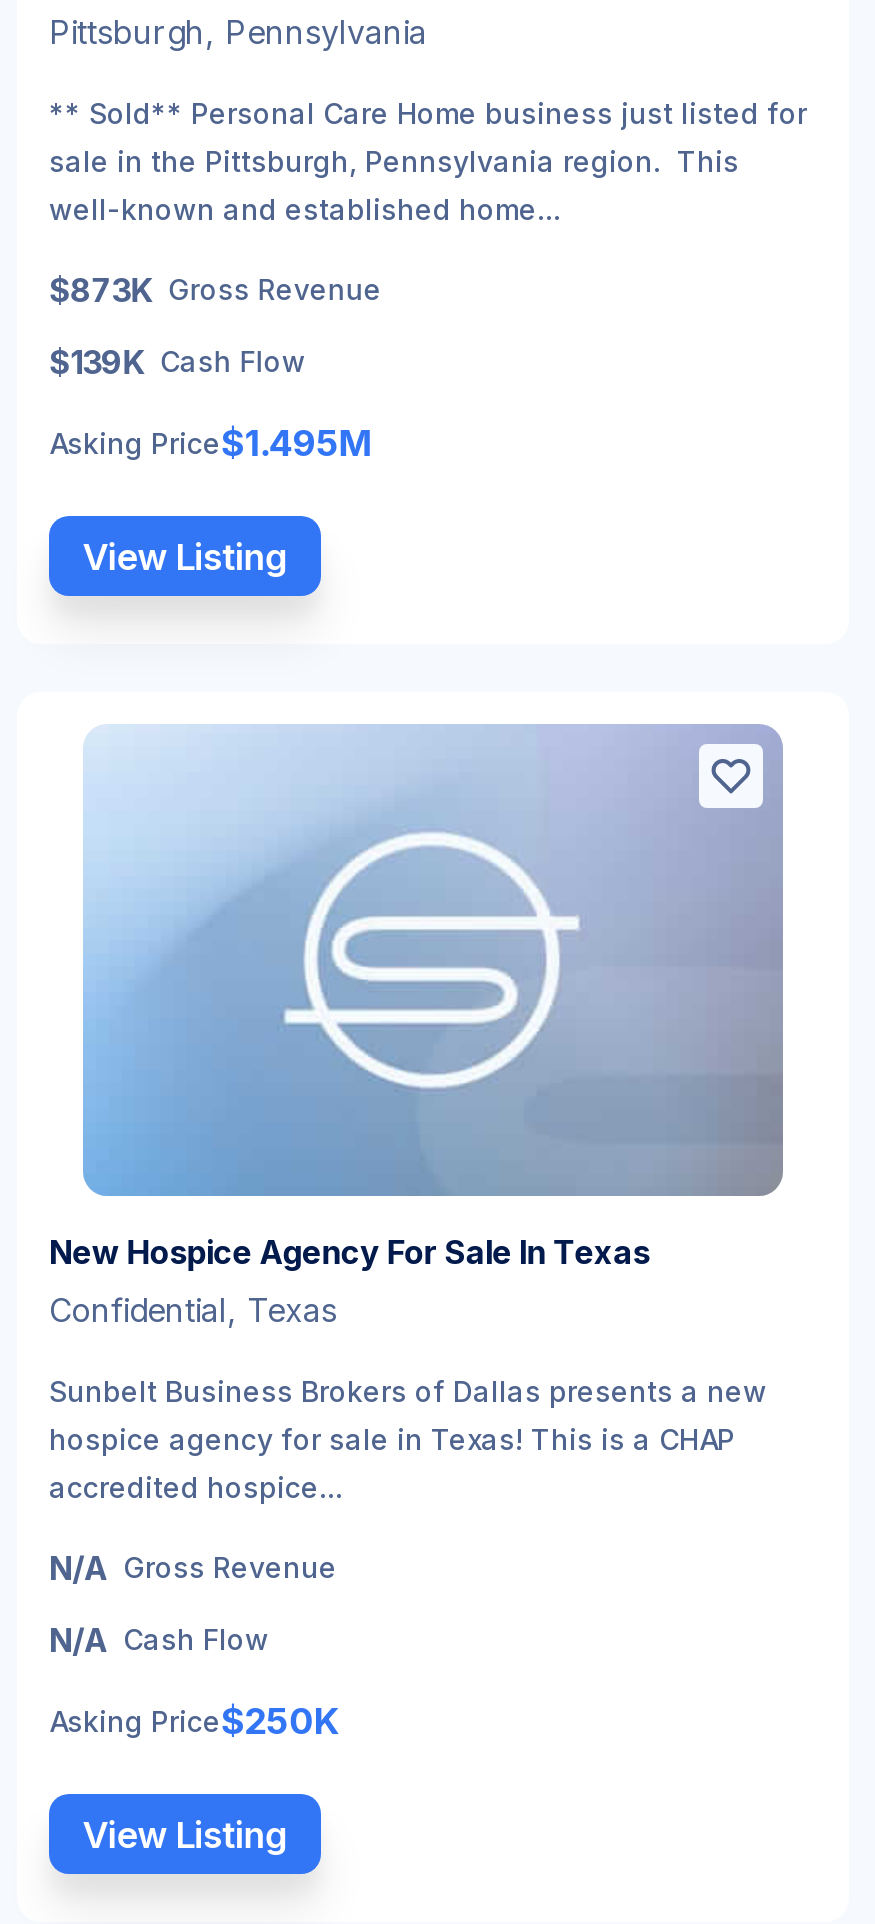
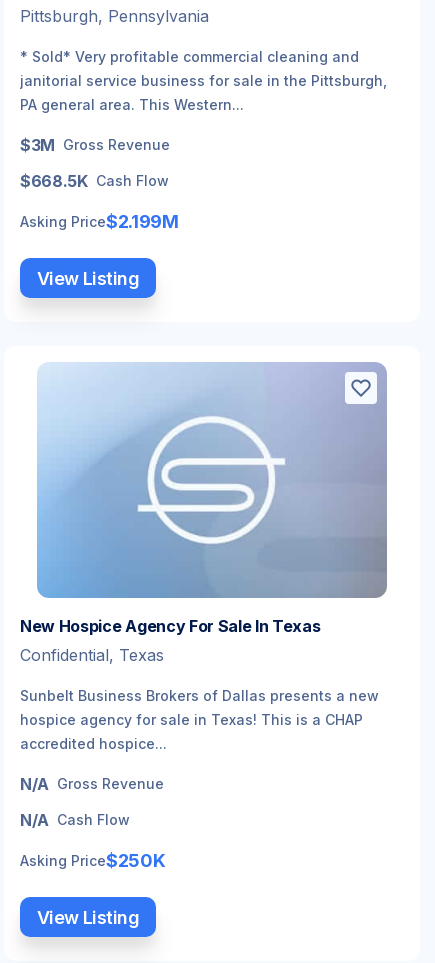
[49,96,807,226] ** Sold** Personal Care Home business just listed for | sale in the Pittsburgh, Pennsylvania region. This | well-known and established home... -> [20,48,387,113] * Sold* Very profitable commercial cleaning and | janitorial service business for sale in the Pittsburgh, | PA general area. This Western...
[49,270,382,310] $873K Gross Revenue -> [20,135,170,155] $3M Gross Revenue
[49,342,306,382] $139K Cash Flow -> [20,171,169,191] $668.5K Cash Flow
[49,422,372,464] Asking Price$1.495M -> [20,211,178,232] Asking Price$2.199M

